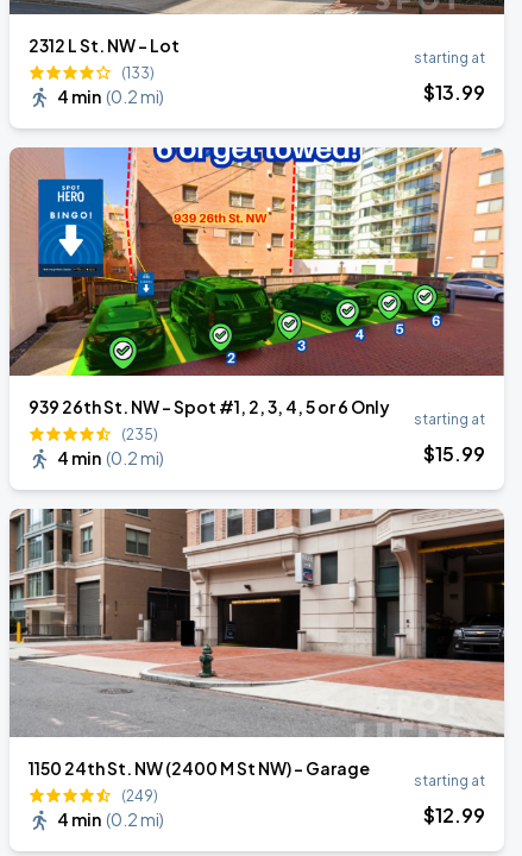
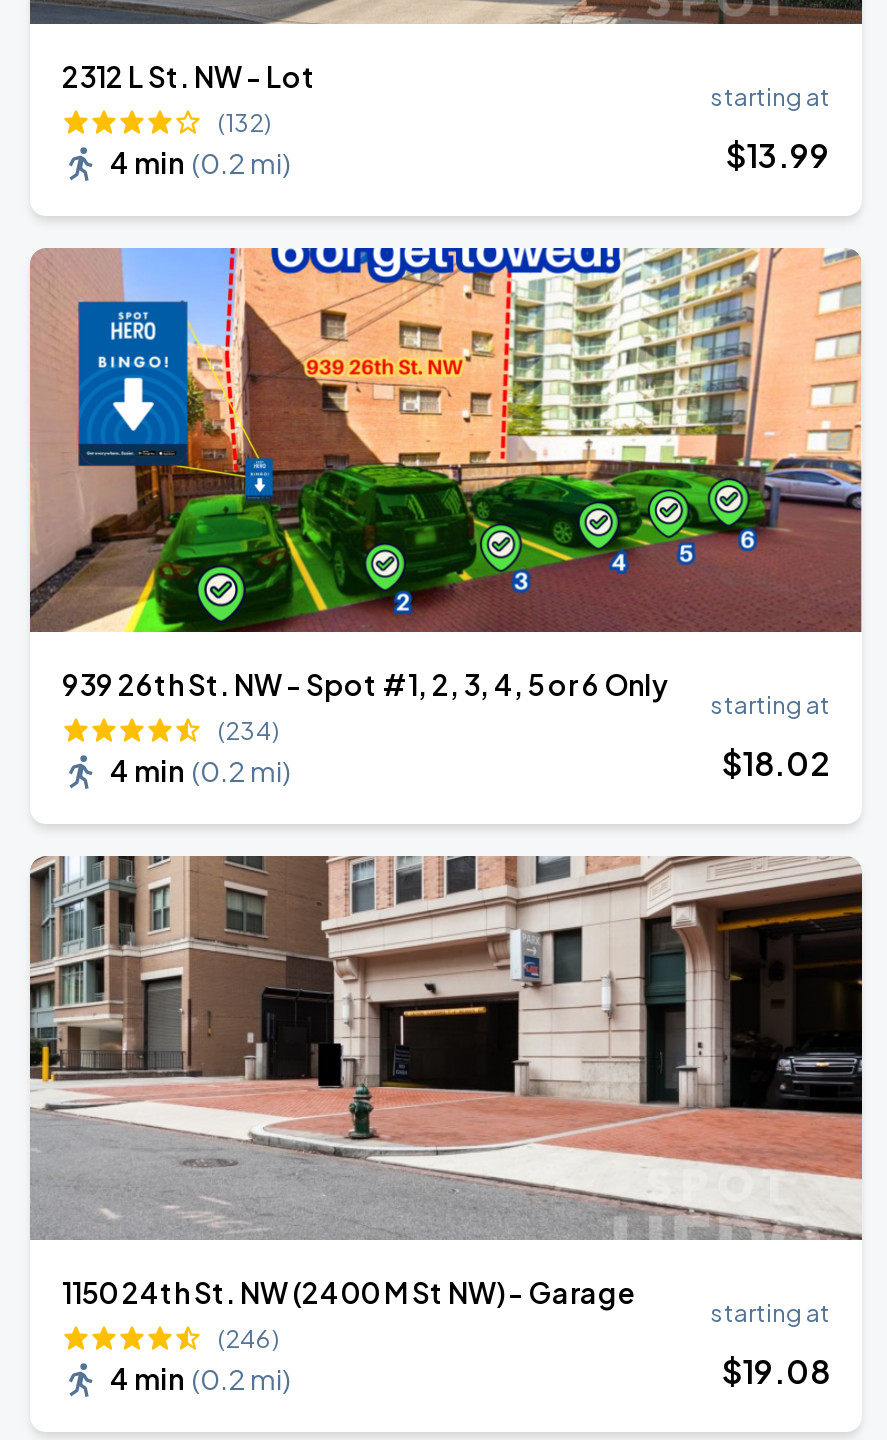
[121,64,155,82] (133) -> [218,108,272,138] (132)
[121,426,158,443] (235) -> [218,716,280,746] (234)
[423,441,485,466] $15.99 -> [722,742,830,784] $18.02
[121,787,158,805] (249) -> [218,1324,280,1354] (246)
[423,802,485,827] $12.99 -> [722,1350,830,1392] $19.08

